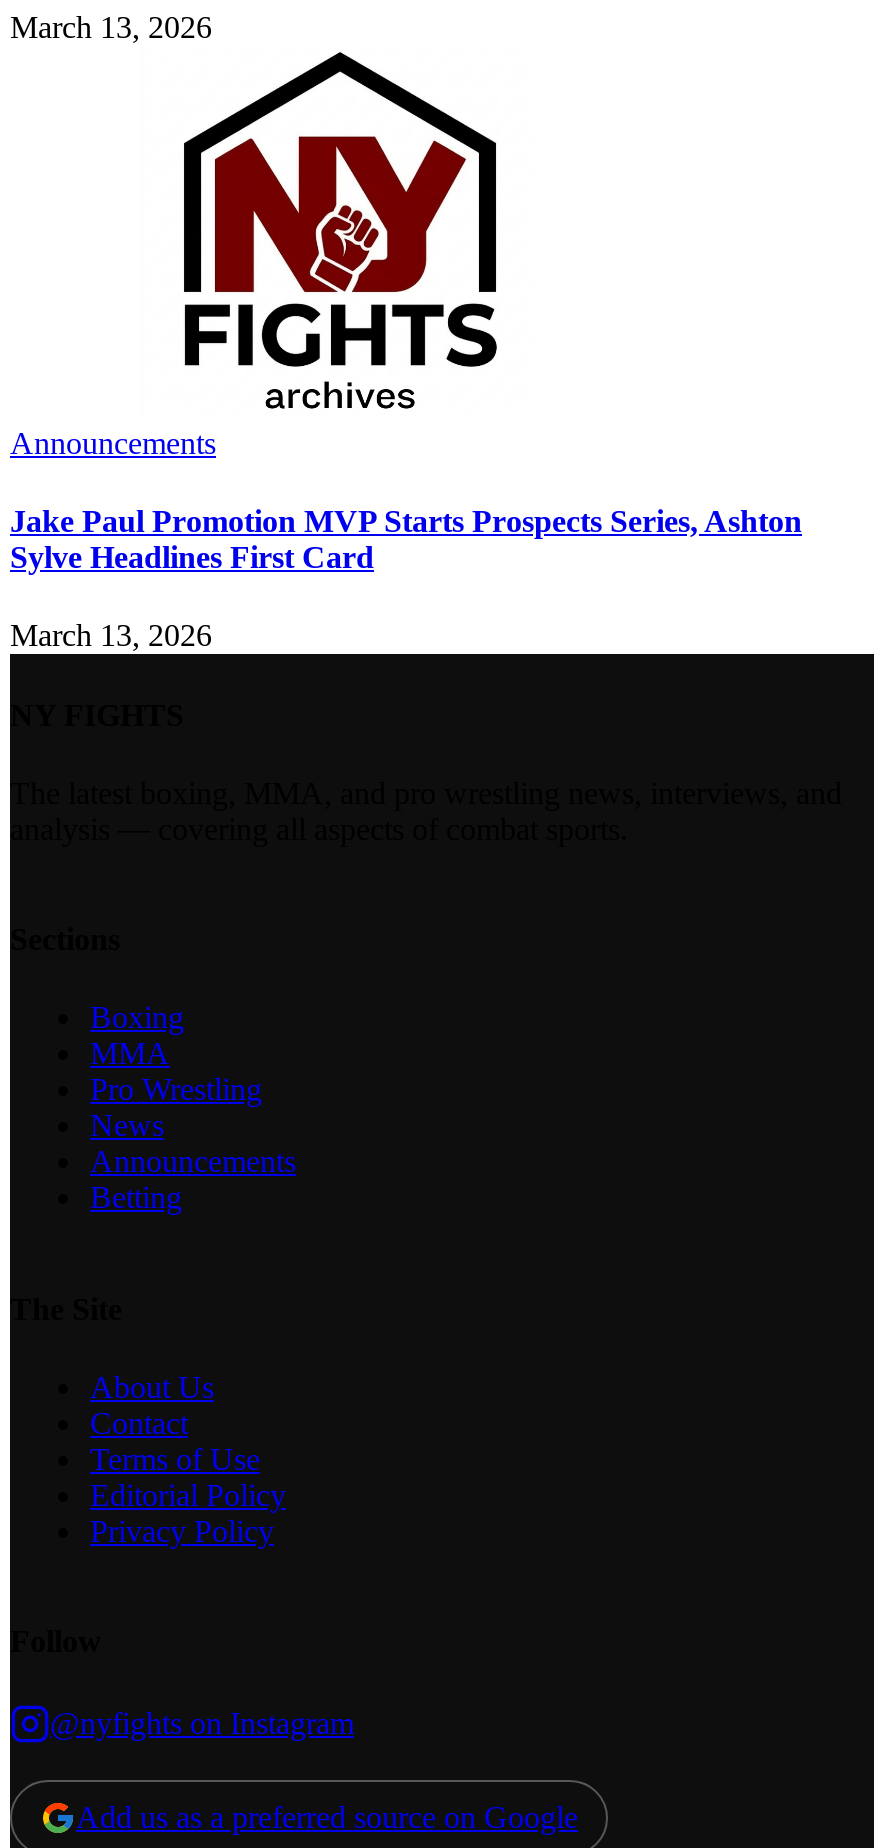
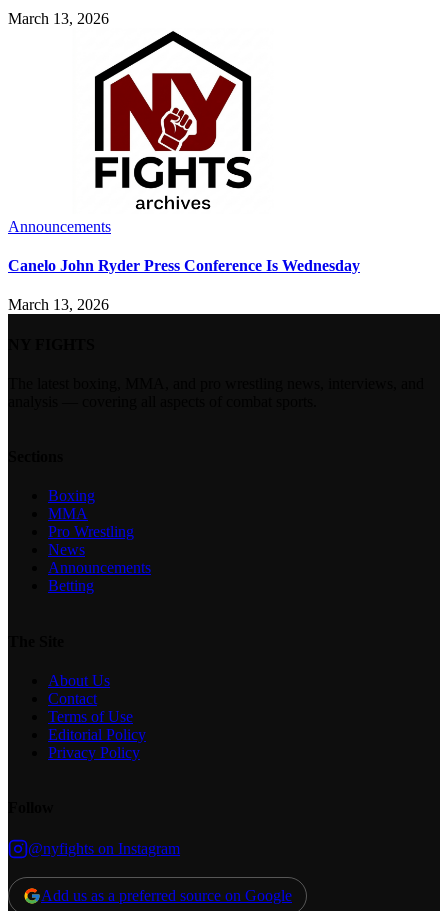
[10,504,802,574] Jake Paul Promotion MVP Starts Prospects Series, Ashton | Sylve Headlines First Card -> [8,257,360,274] Canelo John Ryder Press Conference Is Wednesday

